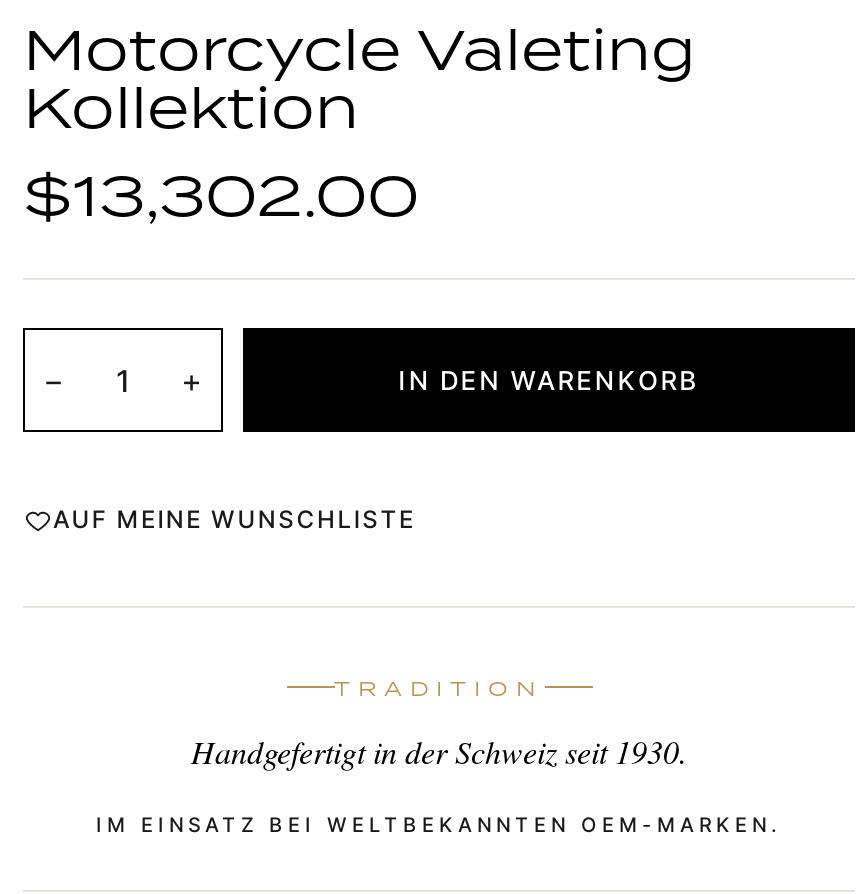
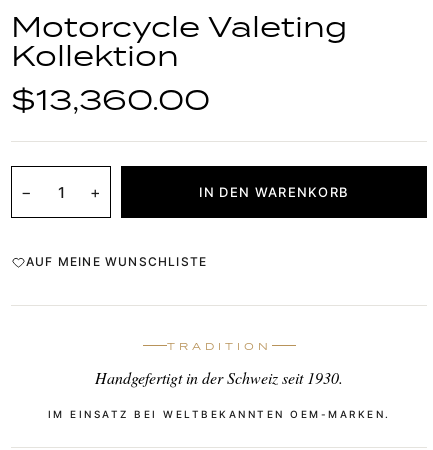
[23,156,419,232] $13,302.00 -> [11,80,210,118] $13,360.00

